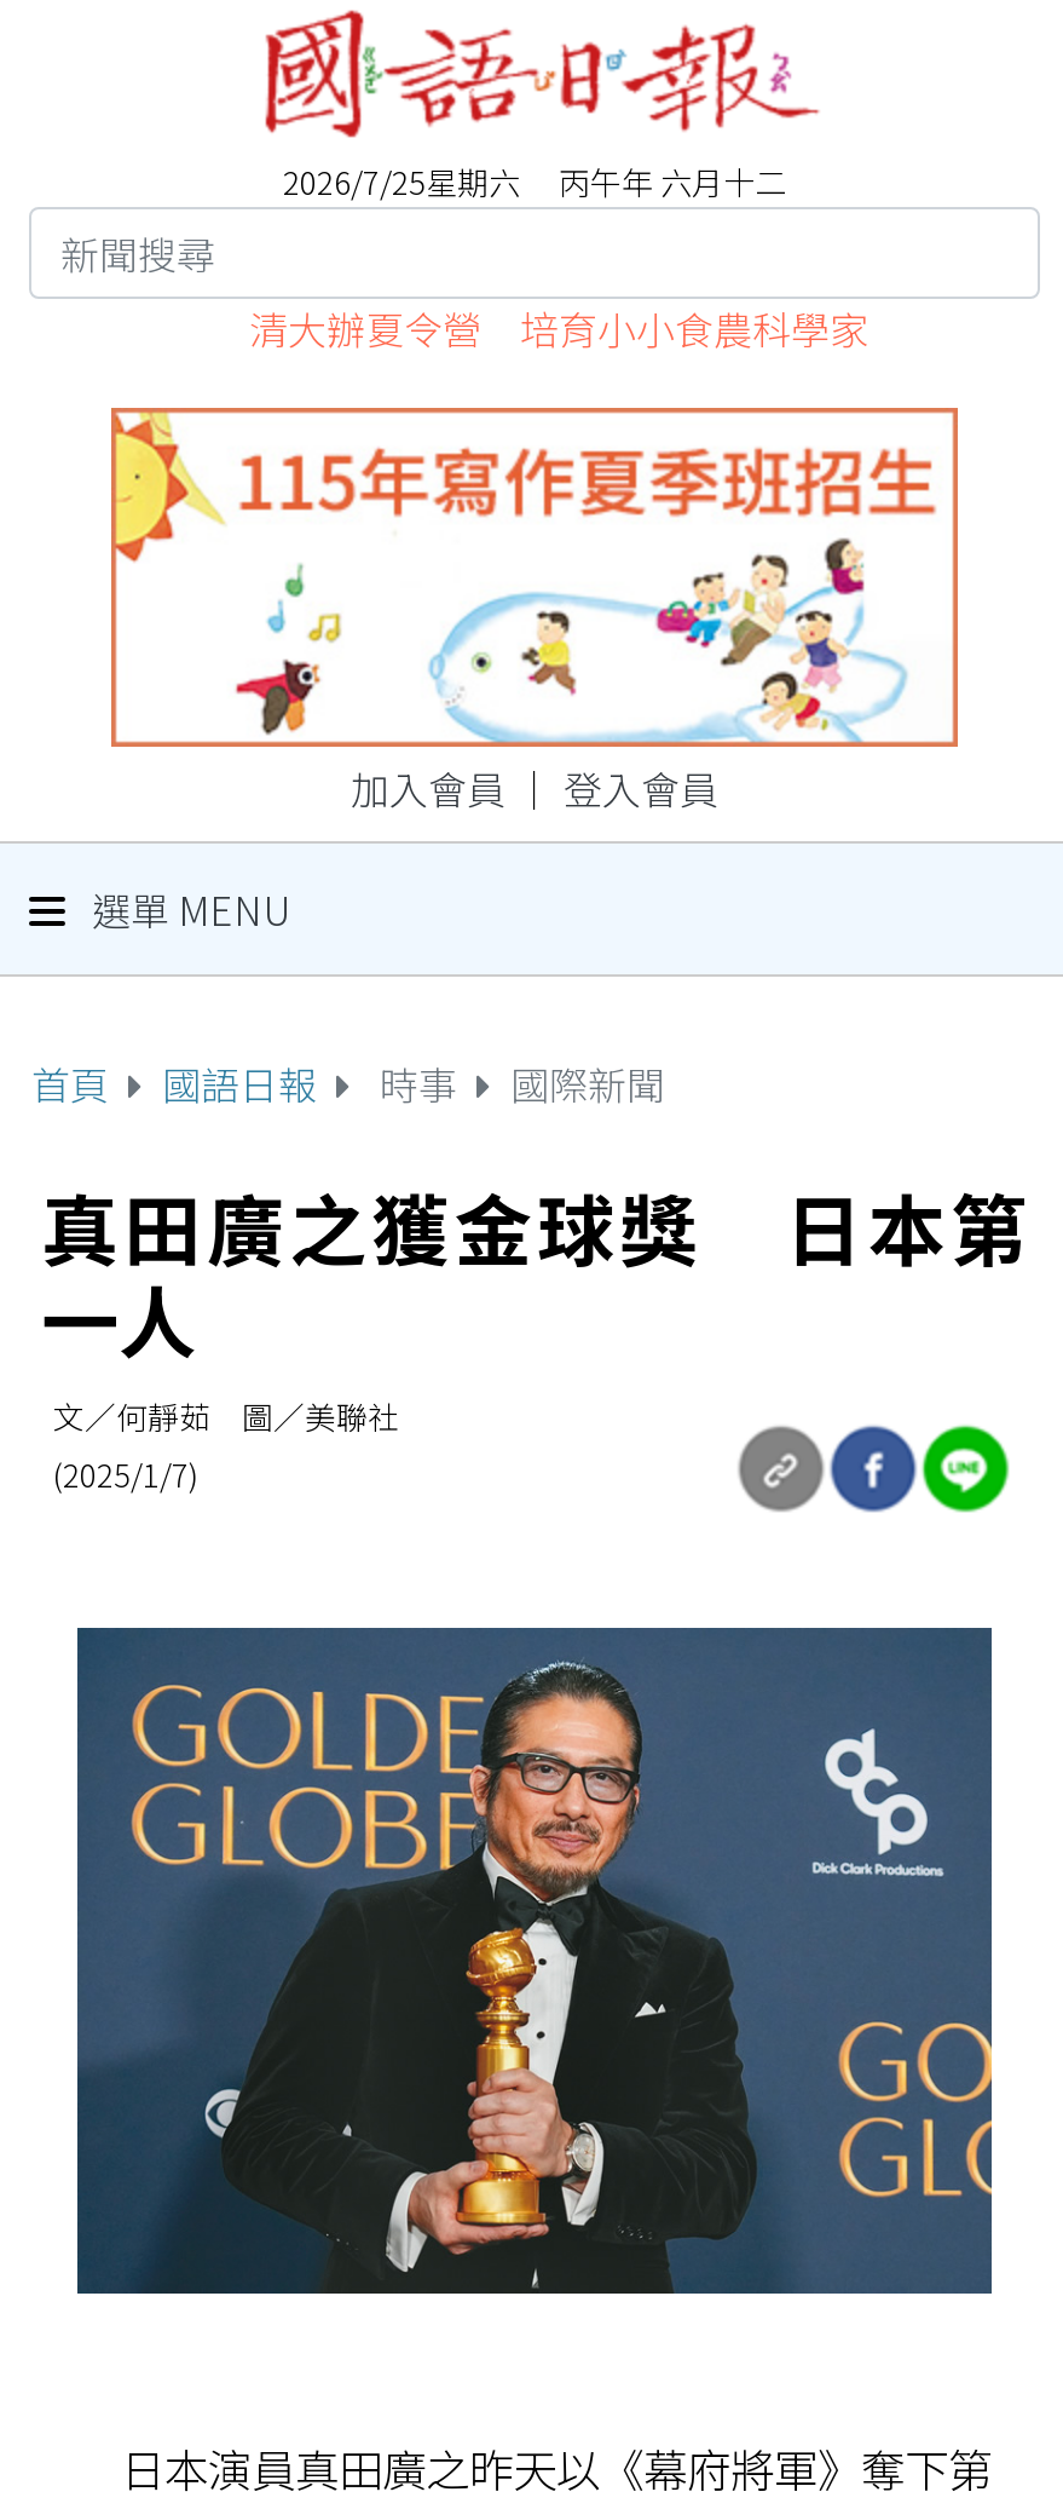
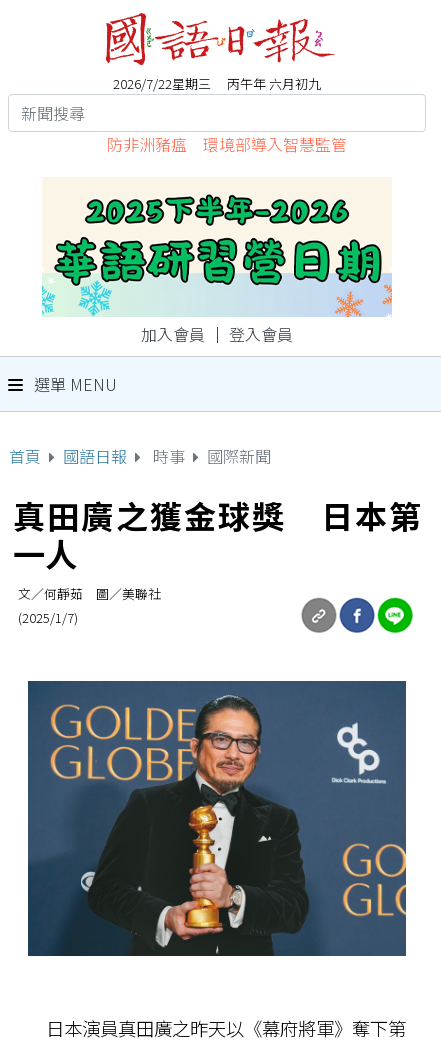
[283,159,786,205] 2026/7/25星期六 丙午年 六月十二 -> [113,74,321,93] 2026/7/22星期三 丙午年 六月初九
[249,299,868,357] 清大辦夏令營 培育小小食農科學家 -> [107,132,347,156] 防非洲豬瘟 環境部導入智慧監管
[109,405,960,749] [image] -> [41,177,392,317] [image]

